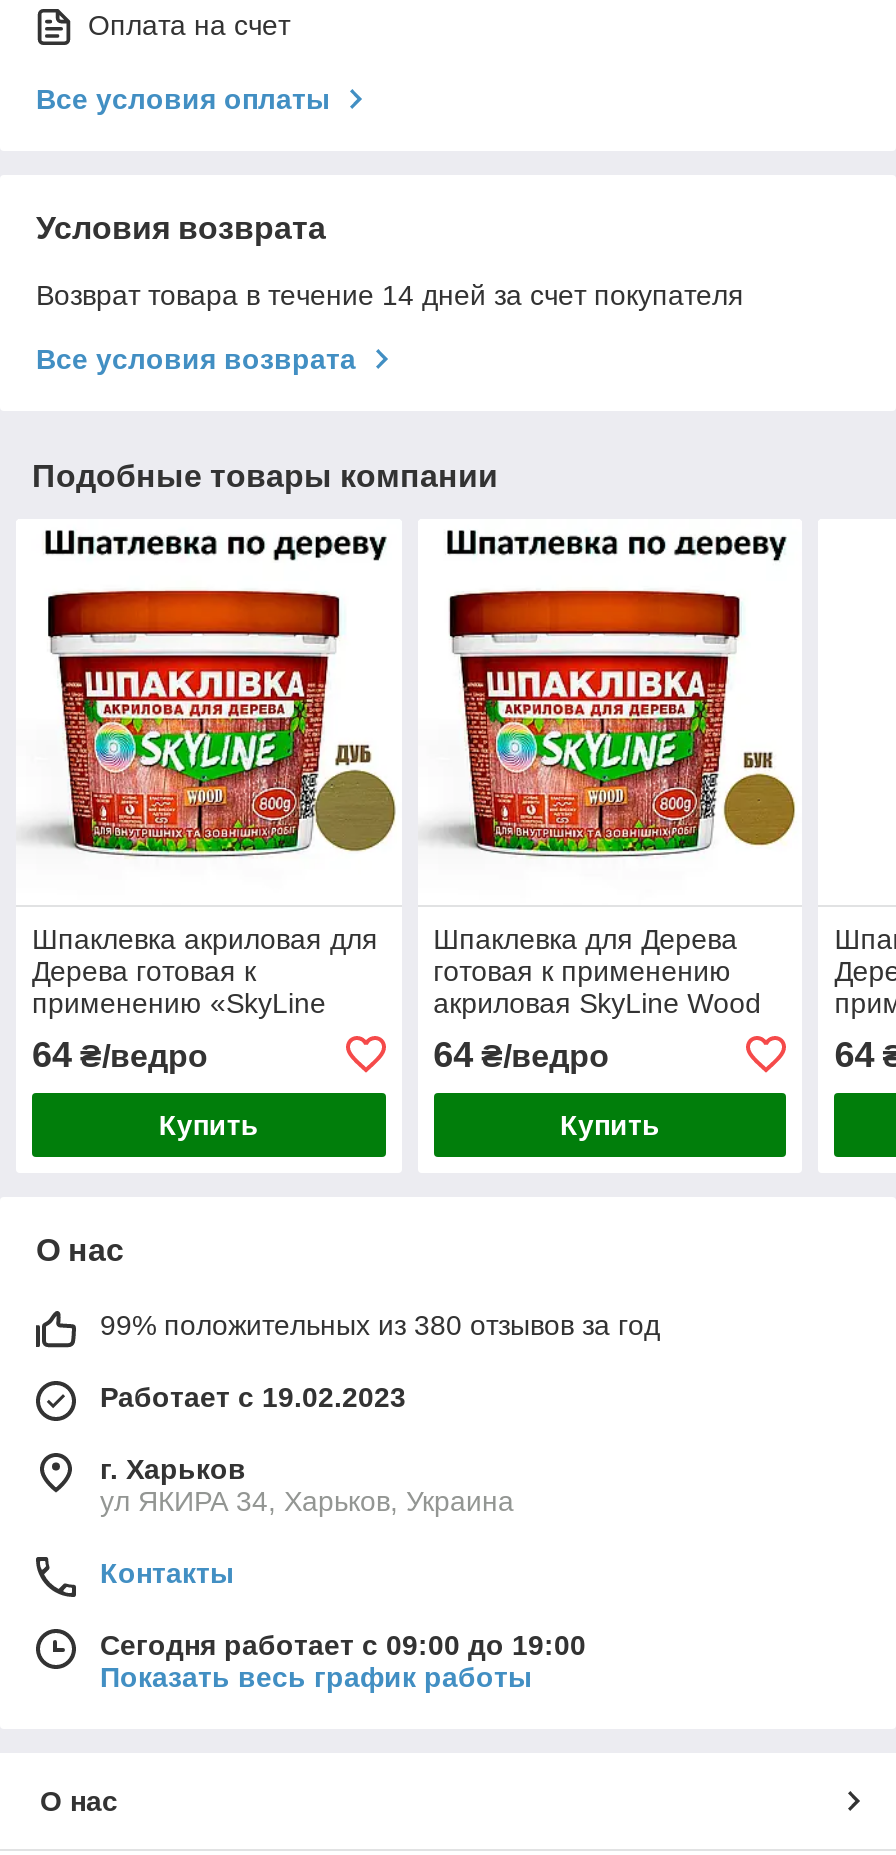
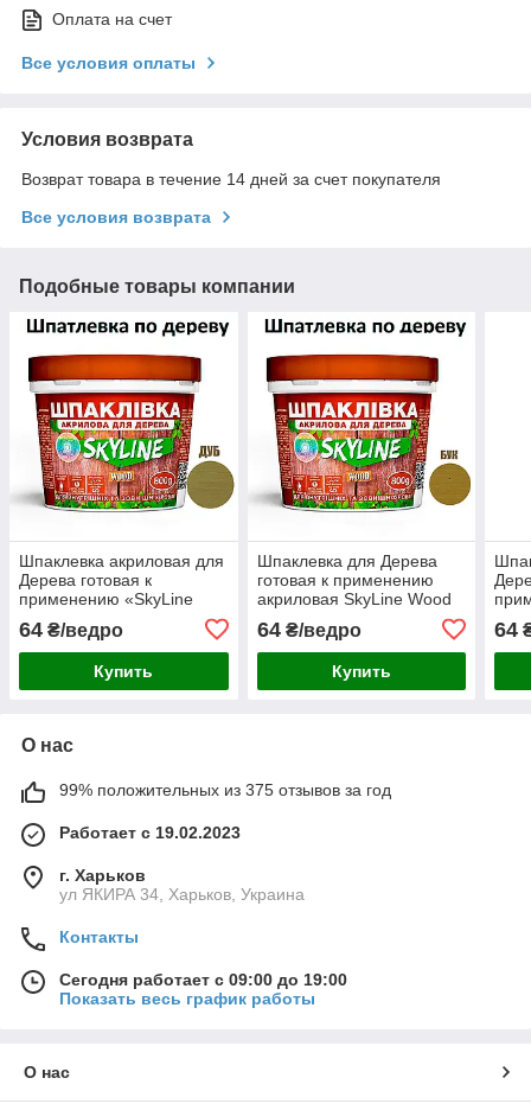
[100,1309,660,1341] 99% положительных из 380 отзывов за год -> [59,780,391,799] 99% положительных из 375 отзывов за год

